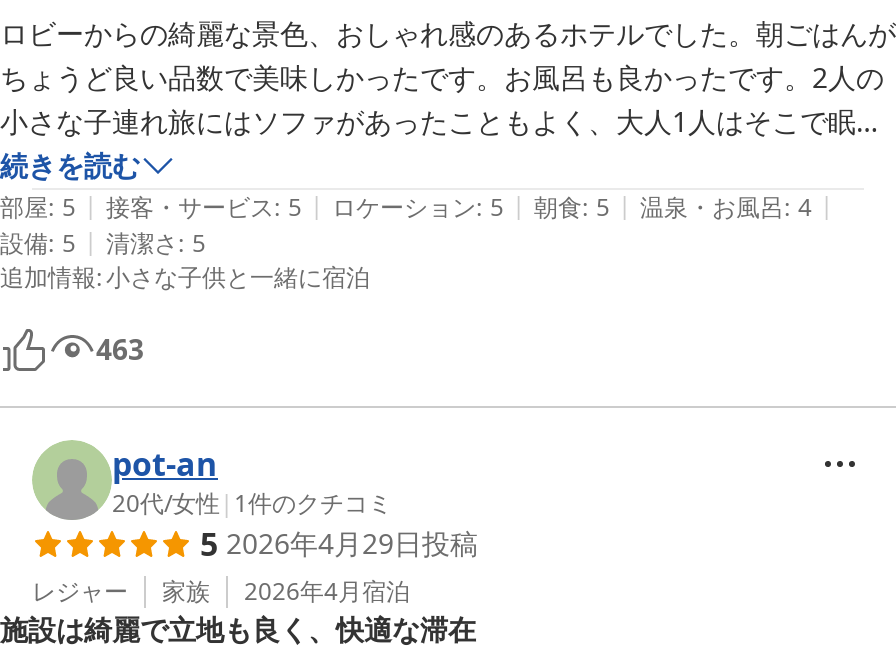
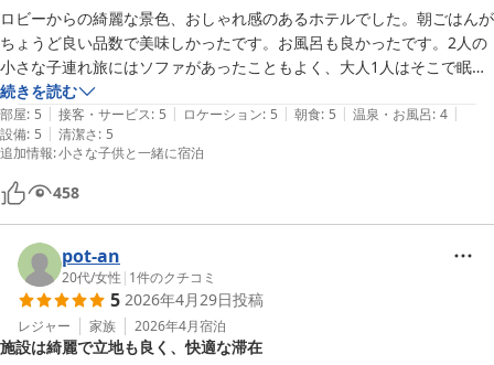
[96,330,144,368] 463 -> [53,182,79,203] 458

